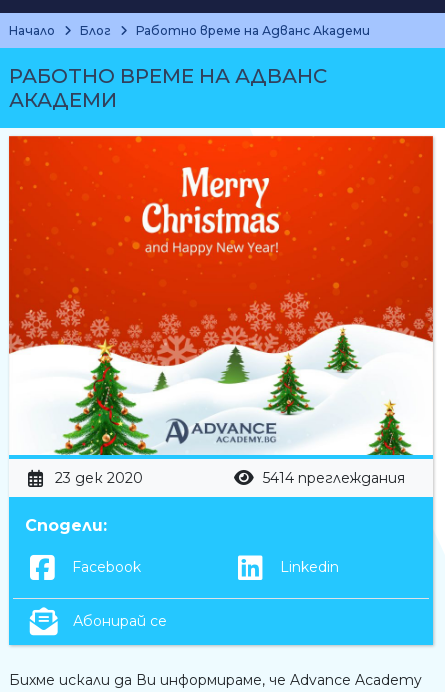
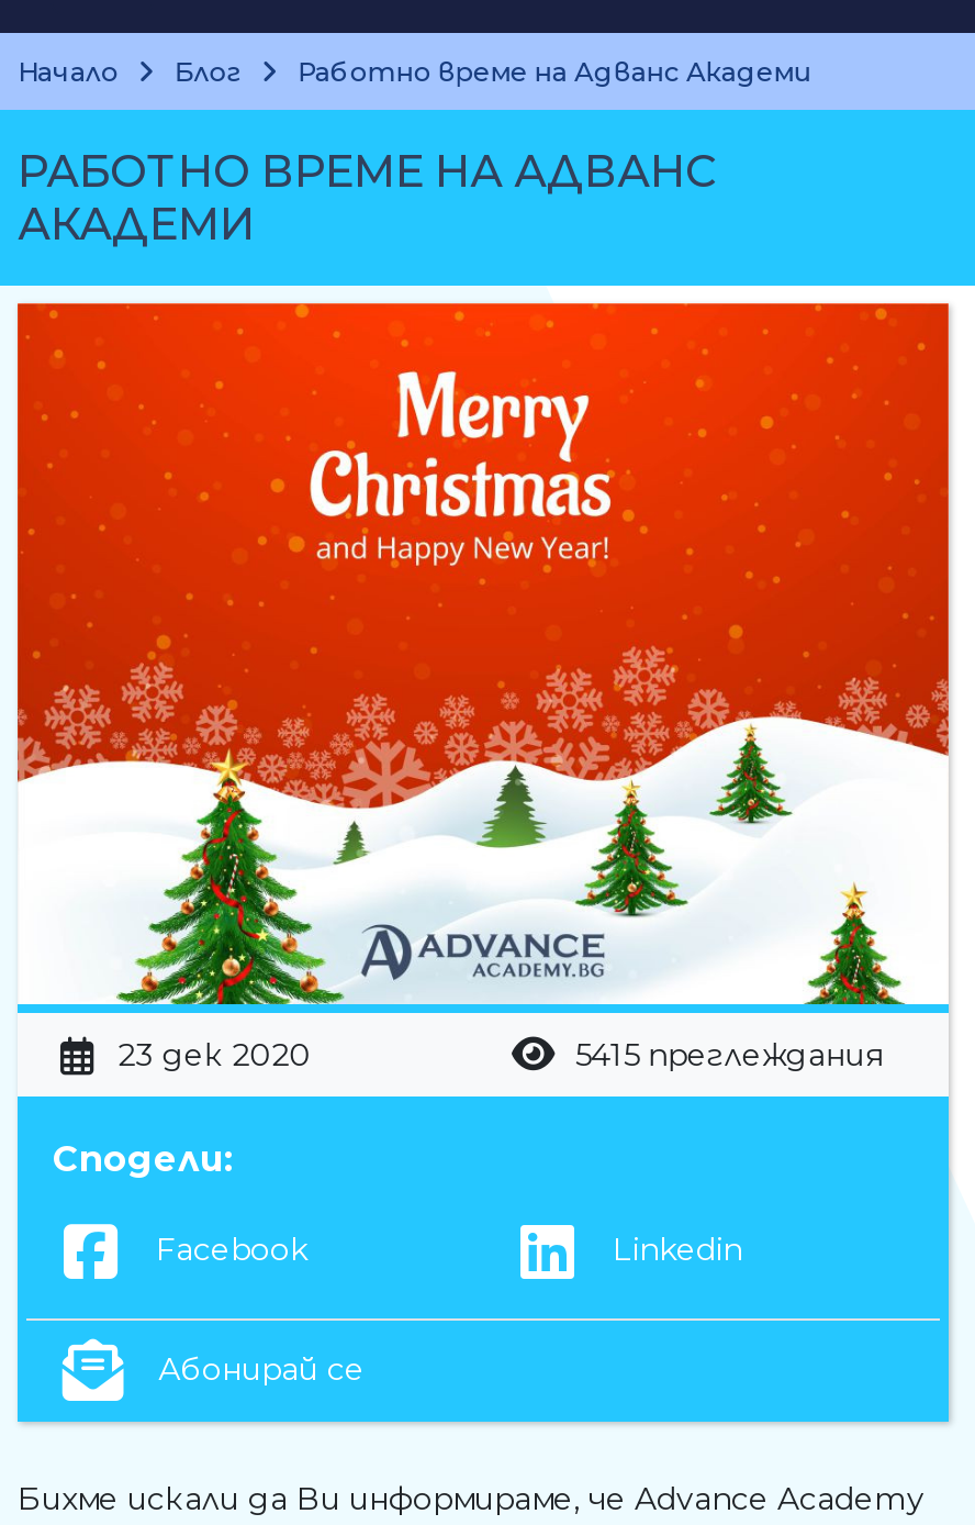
[263,469,405,487] 5414 преглеждания -> [575,1035,883,1074] 5415 преглеждания

